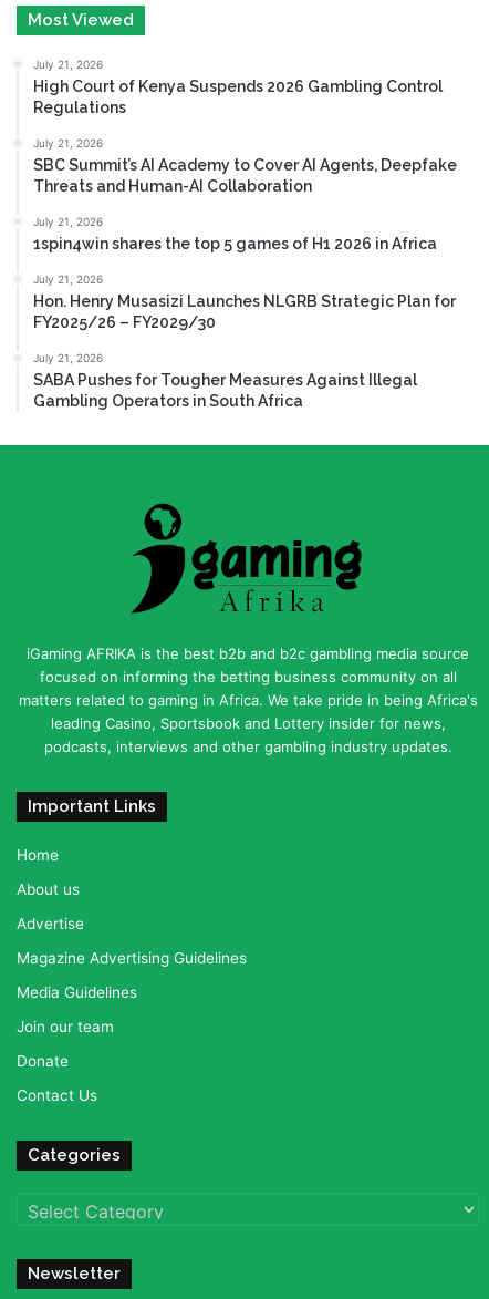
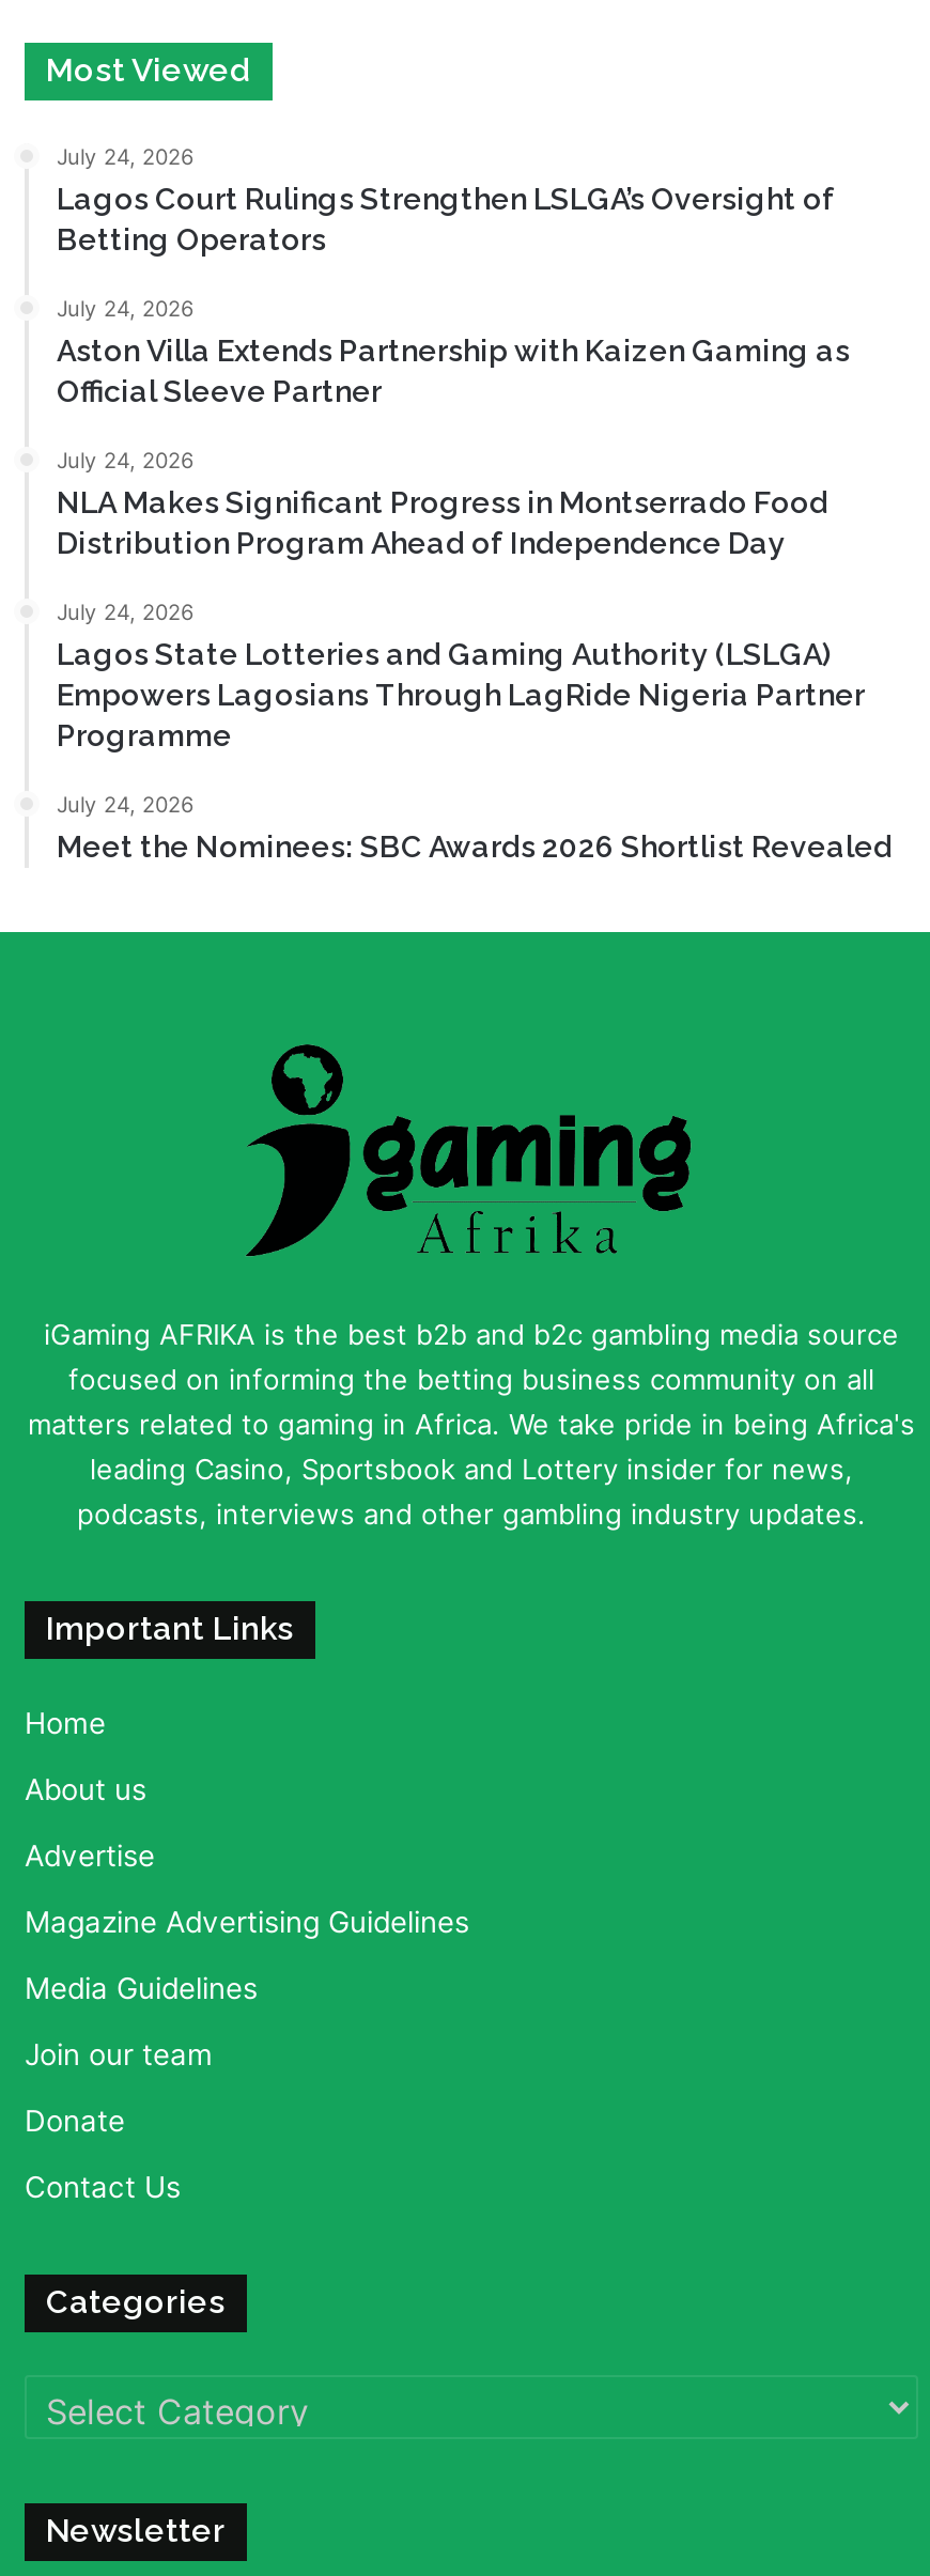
[33,57,443,116] July 21, 2026 | High Court of Kenya Suspends 2026 Gambling Control | Regulations -> [57,143,835,256] July 24, 2026 | Lagos Court Rulings Strengthen LSLGA’s Oversight of | Betting Operators
[33,136,457,195] July 21, 2026 | SBC Summit’s AI Academy to Cover AI Agents, Deepfake | Threats and Human-AI Collaboration -> [57,295,850,408] July 24, 2026 | Aston Villa Extends Partnership with Kaizen Gaming as | Official Sleeve Partner
[33,215,437,252] July 21, 2026 | 1spin4win shares the top 5 games of H1 2026 in Africa -> [57,446,828,560] July 24, 2026 | NLA Makes Significant Progress in Montserrado Food | Distribution Program Ahead of Independence Day
[33,272,456,331] July 21, 2026 | Hon. Henry Musasizi Launches NLGRB Strategic Plan for | FY2025/26 – FY2029/30 -> [57,598,865,752] July 24, 2026 | Lagos State Lotteries and Gaming Authority (LSLGA) | Empowers Lagosians Through LagRide Nigeria Partner | Programme
[33,351,417,410] July 21, 2026 | SABA Pushes for Tougher Measures Against Illegal | Gambling Operators in South Africa -> [57,791,893,863] July 24, 2026 | Meet the Nominees: SBC Awards 2026 Shortlist Revealed

